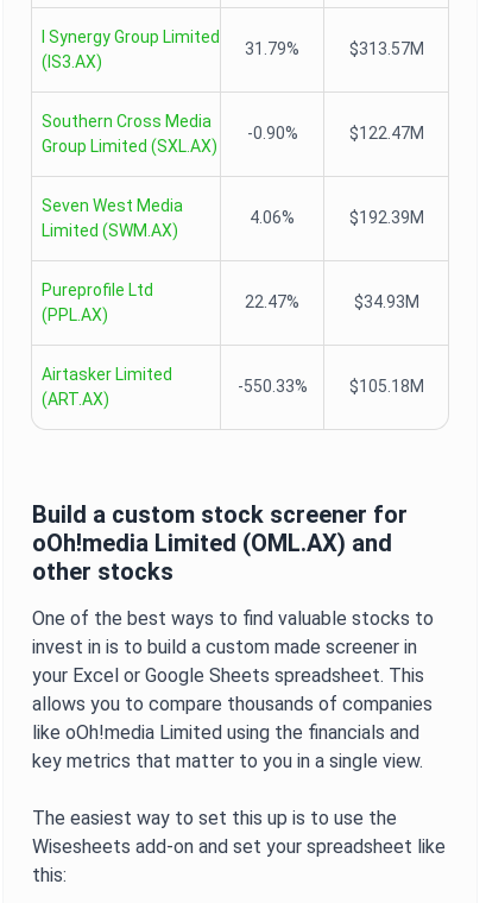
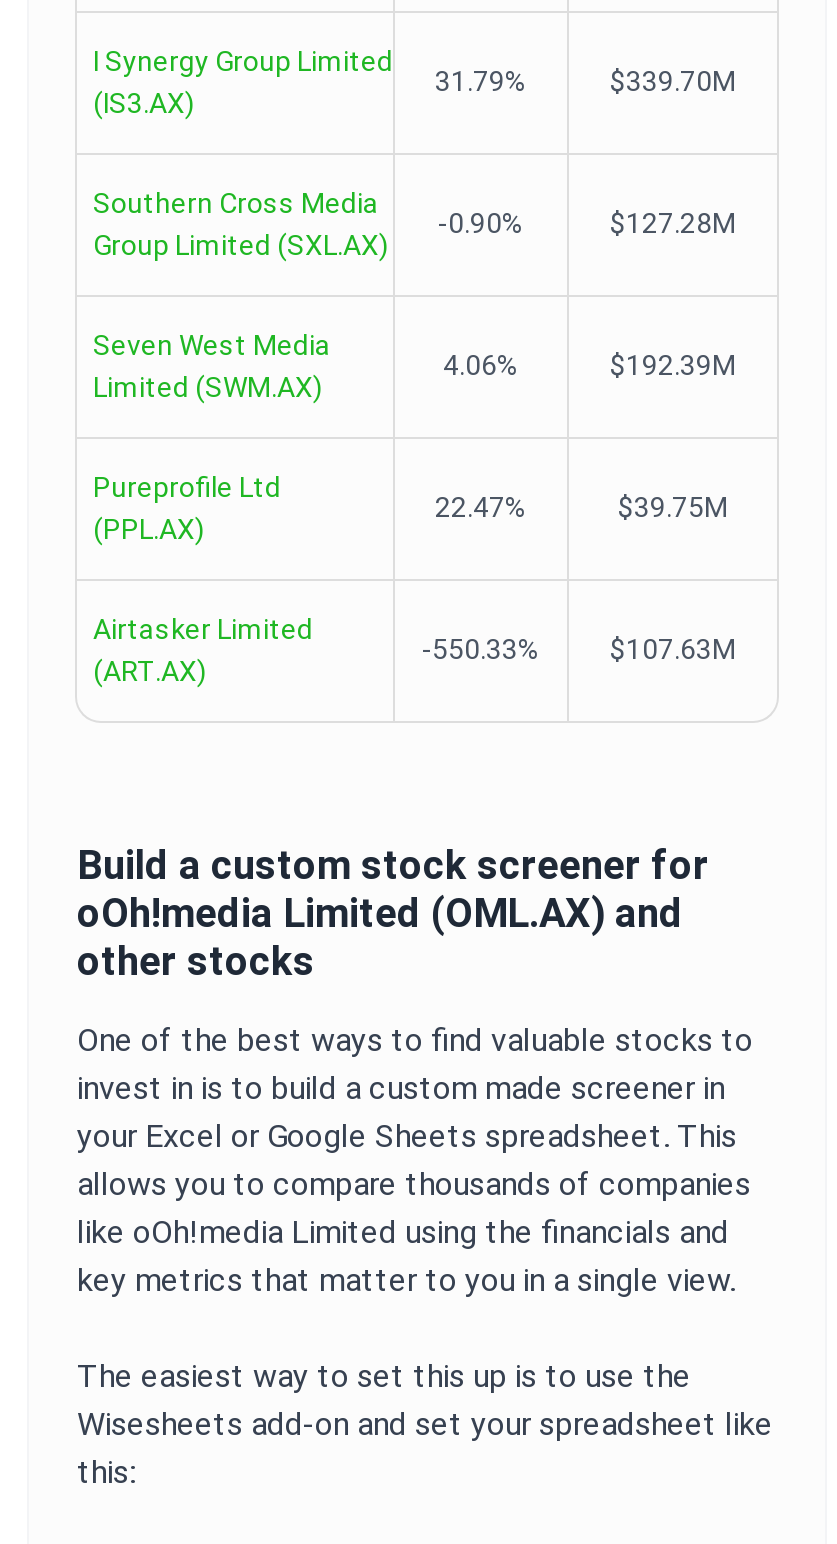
[349,39,424,58] $313.57M -> [610,65,736,97] $339.70M
[349,124,424,143] $122.47M -> [610,207,736,239] $127.28M
[354,292,419,311] $34.93M -> [618,491,728,523] $39.75M
[349,377,424,396] $105.18M -> [610,633,736,665] $107.63M

